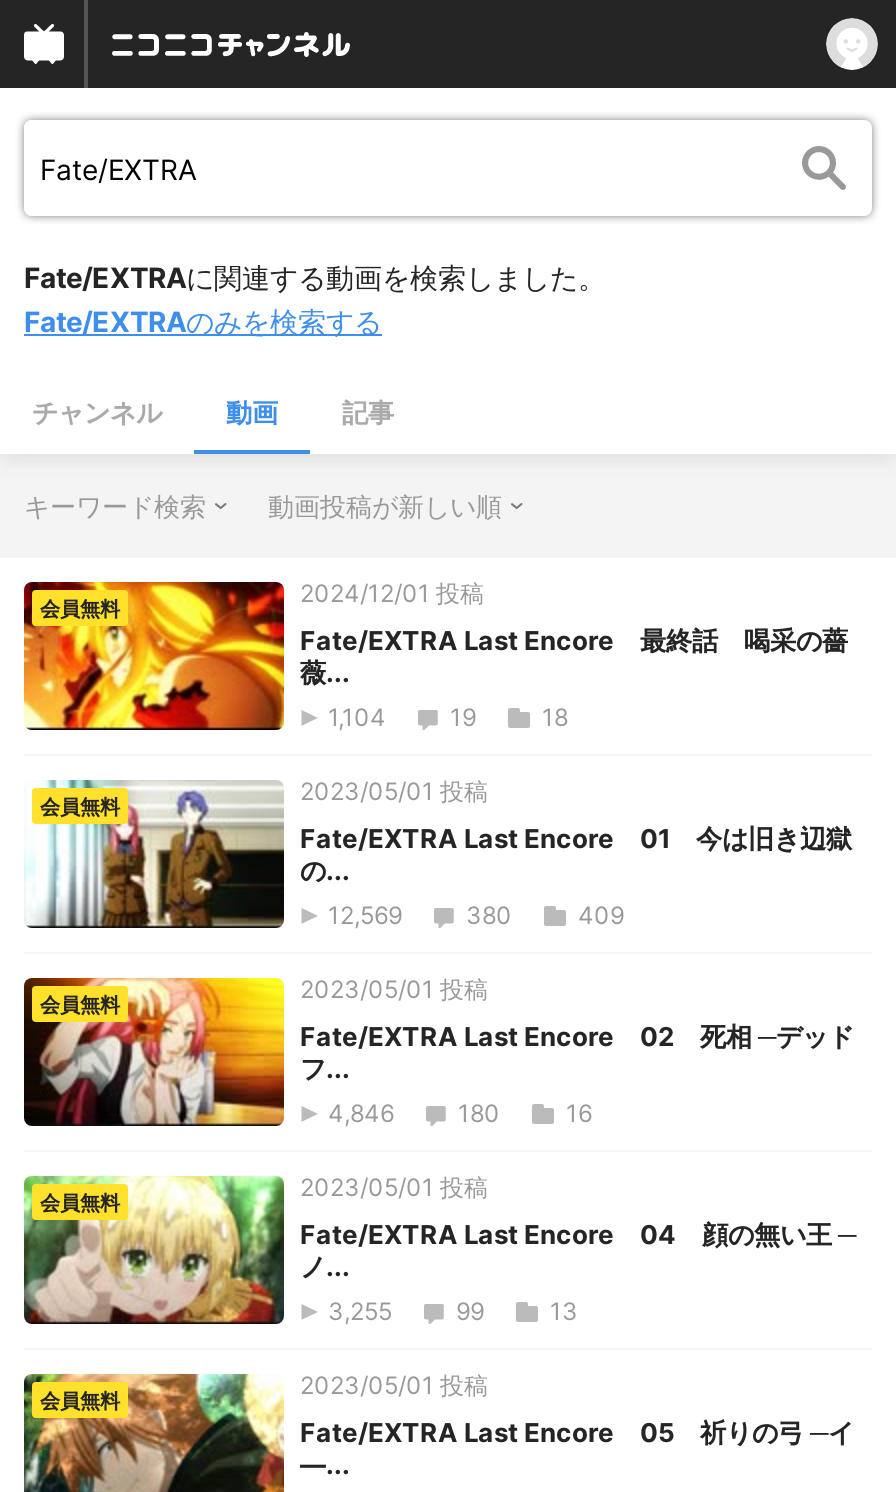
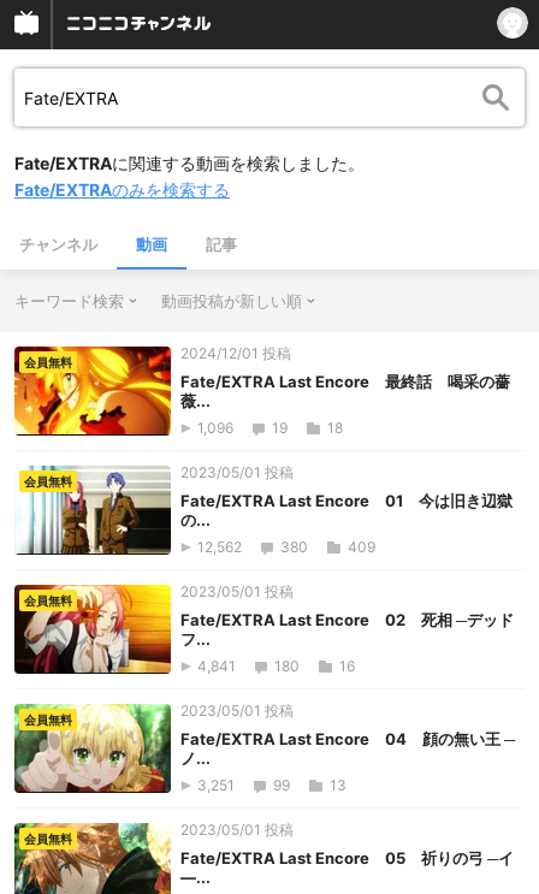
[328,702,386,732] 1,104 -> [197,419,233,437] 1,096
[328,900,402,930] 12,569 -> [197,538,242,556] 12,562
[328,1098,394,1128] 4,846 -> [197,657,236,675] 4,841
[328,1296,392,1326] 3,255 -> [197,776,235,794] 3,251

